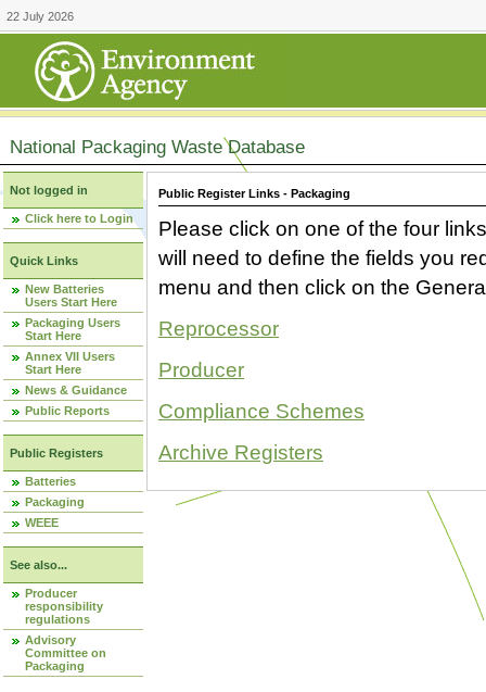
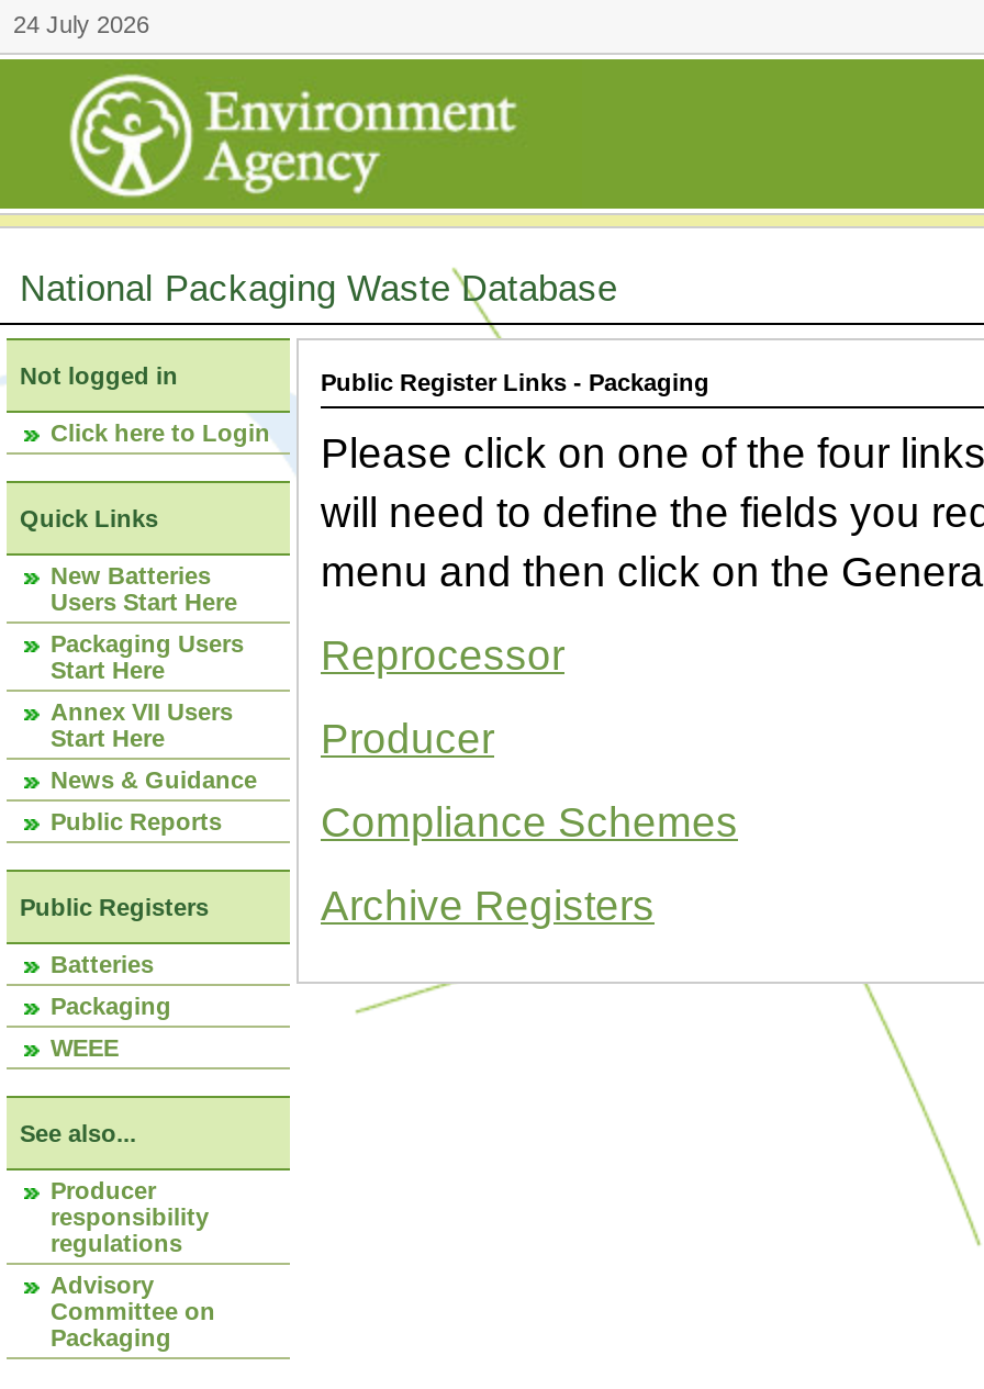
[7,10,74,23] 22 July 2026 -> [13,11,149,37] 24 July 2026

